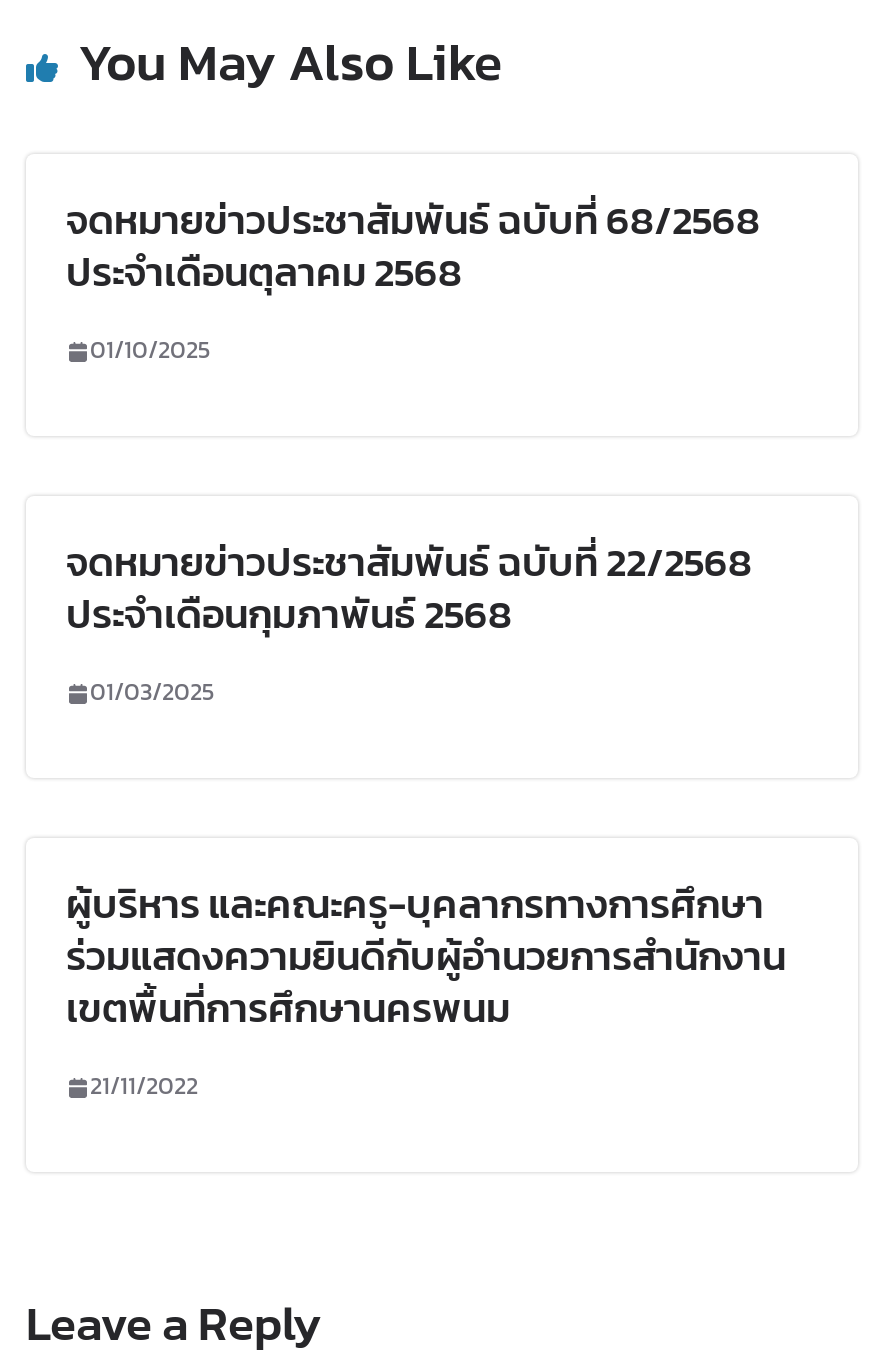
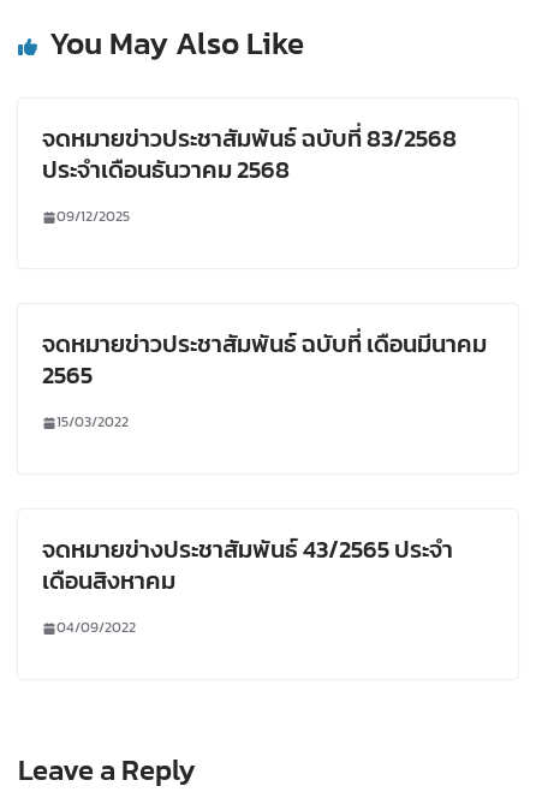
[66,190,760,302] จดหมายข่าวประชาสัมพันธ์ ฉบับที่ 68/2568 | ประจำเดือนตุลาคม 2568 -> [42,120,457,188] จดหมายข่าวประชาสัมพันธ์ ฉบับที่ 83/2568 | ประจำเดือนธันวาคม 2568
[90,332,210,368] 01/10/2025 -> [56,206,130,227] 09/12/2025
[66,532,752,644] จดหมายข่าวประชาสัมพันธ์ ฉบับที่ 22/2568 | ประจำเดือนกุมภาพันธ์ 2568 -> [42,326,487,393] จดหมายข่าวประชาสัมพันธ์ ฉบับที่ เดือนมีนาคม | 2565
[90,674,214,710] 01/03/2025 -> [56,411,129,433] 15/03/2022
[66,874,786,1038] ผู้บริหาร และคณะครู-บุคลากรทางการศึกษา | ร่วมแสดงความยินดีกับผู้อำนวยการสำนักงาน | เขตพื้นที่การศึกษานครพนม -> [42,531,453,599] จดหมายข่างประชาสัมพันธ์ 43/2565 ประจำ | เดือนสิงหาคม
[90,1068,198,1104] 21/11/2022 -> [56,617,136,638] 04/09/2022

